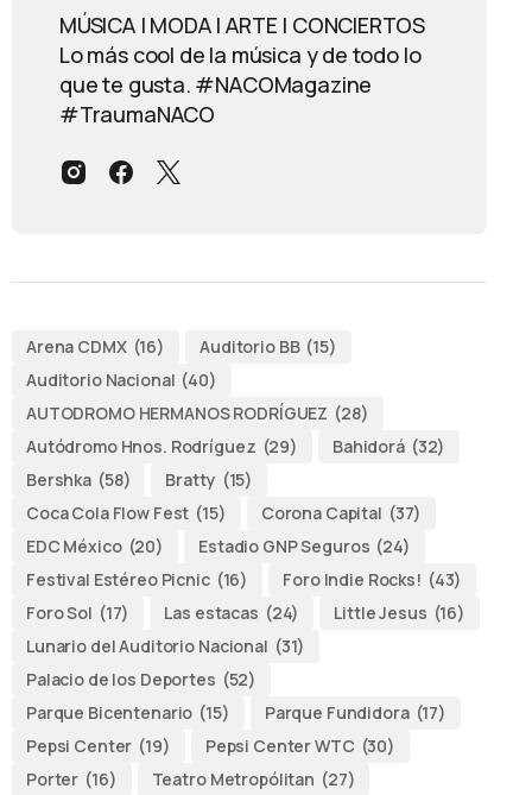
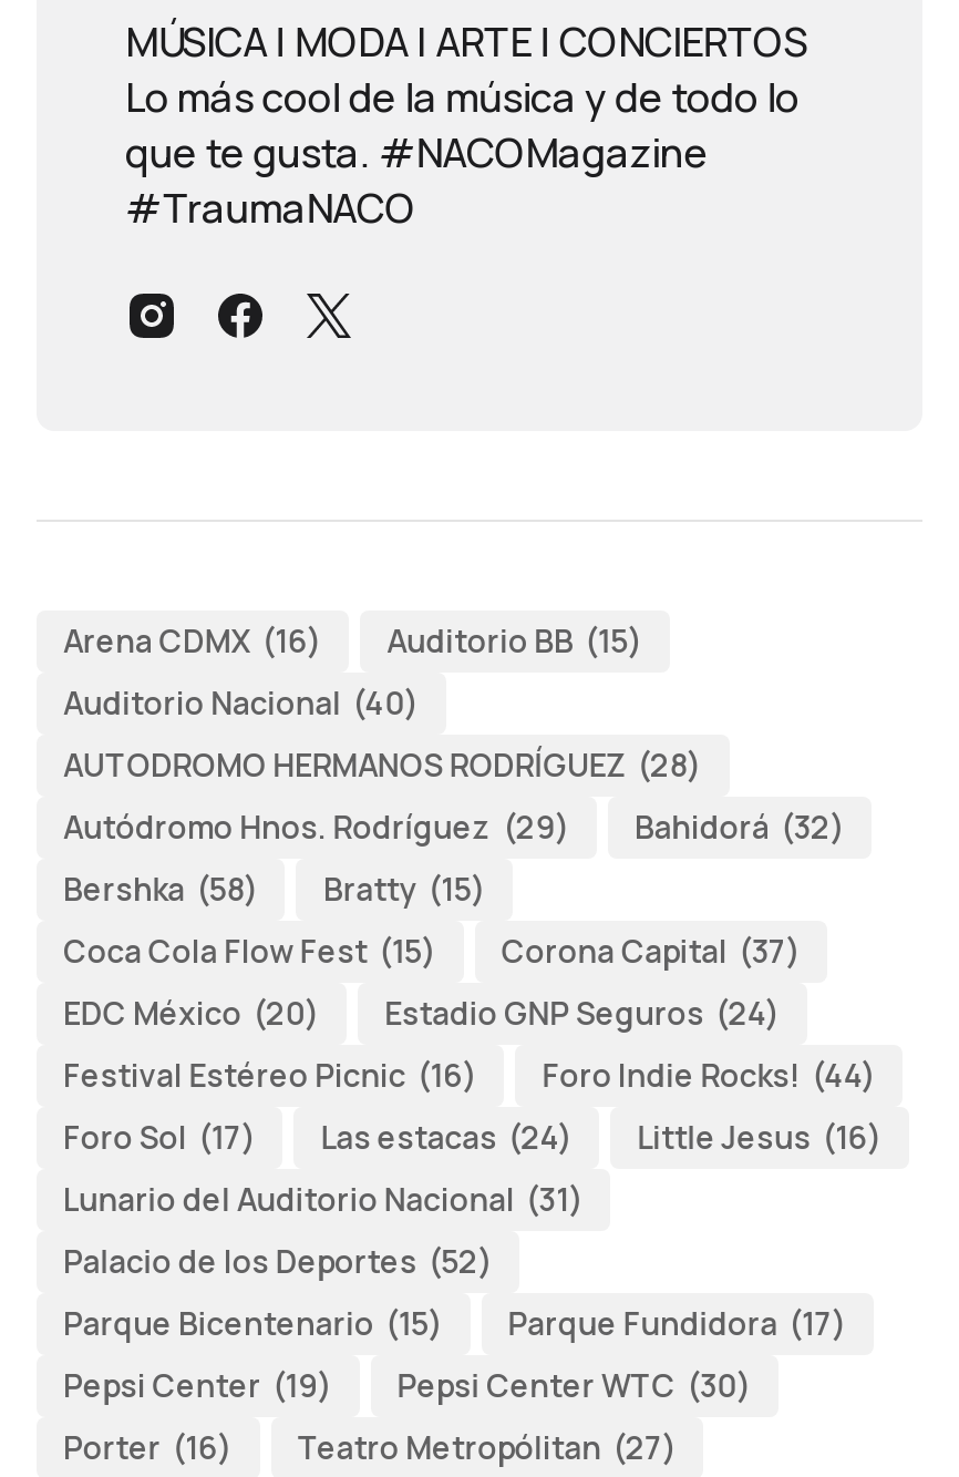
[283,568,462,590] Foro Indie Rocks! (43) -> [542,1053,877,1095] Foro Indie Rocks! (44)

